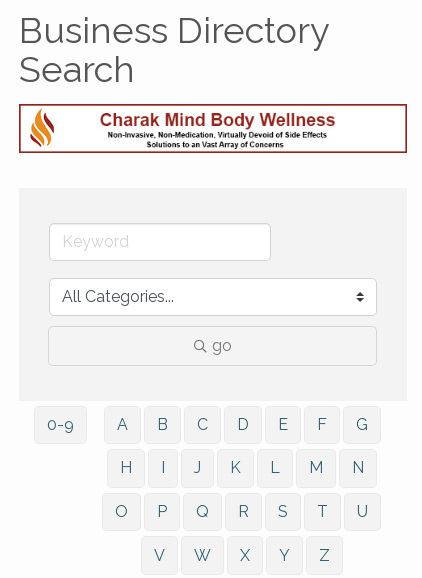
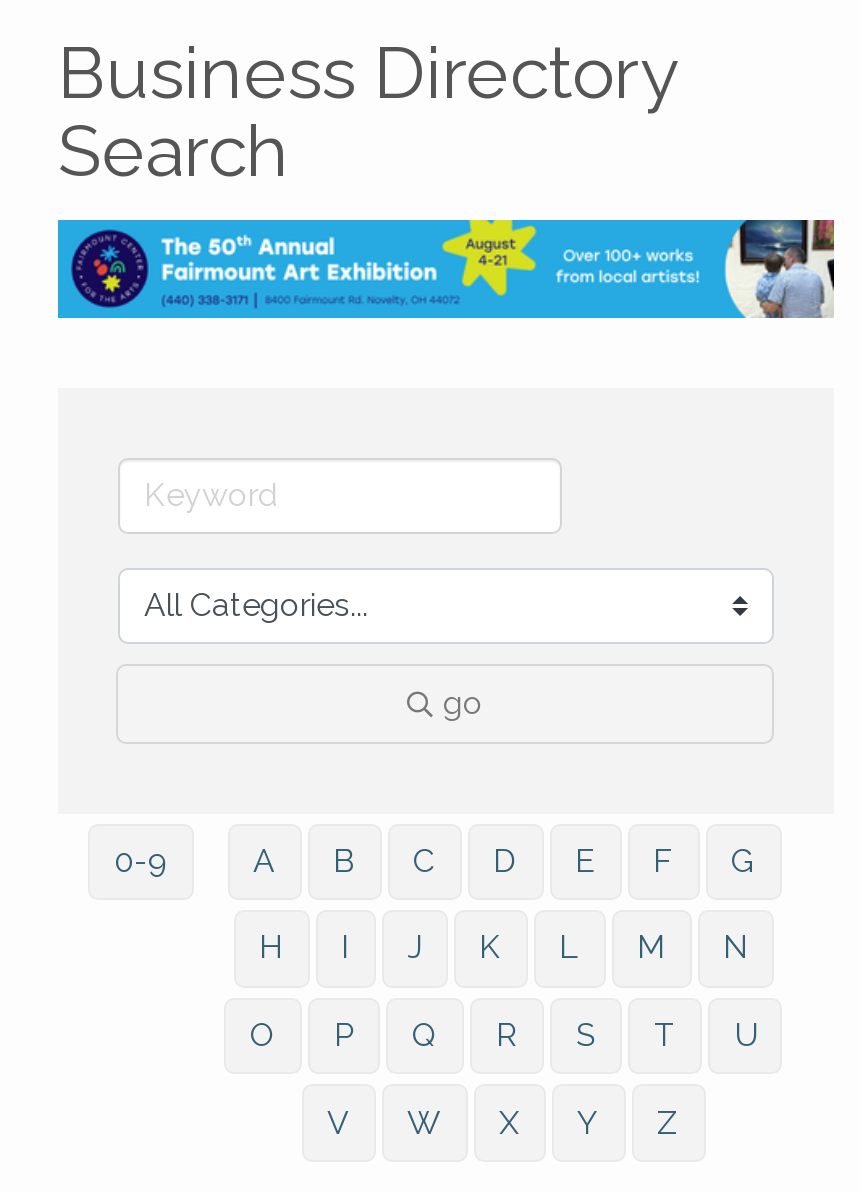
[18,103,408,154] [image] -> [56,218,836,320] [image]

